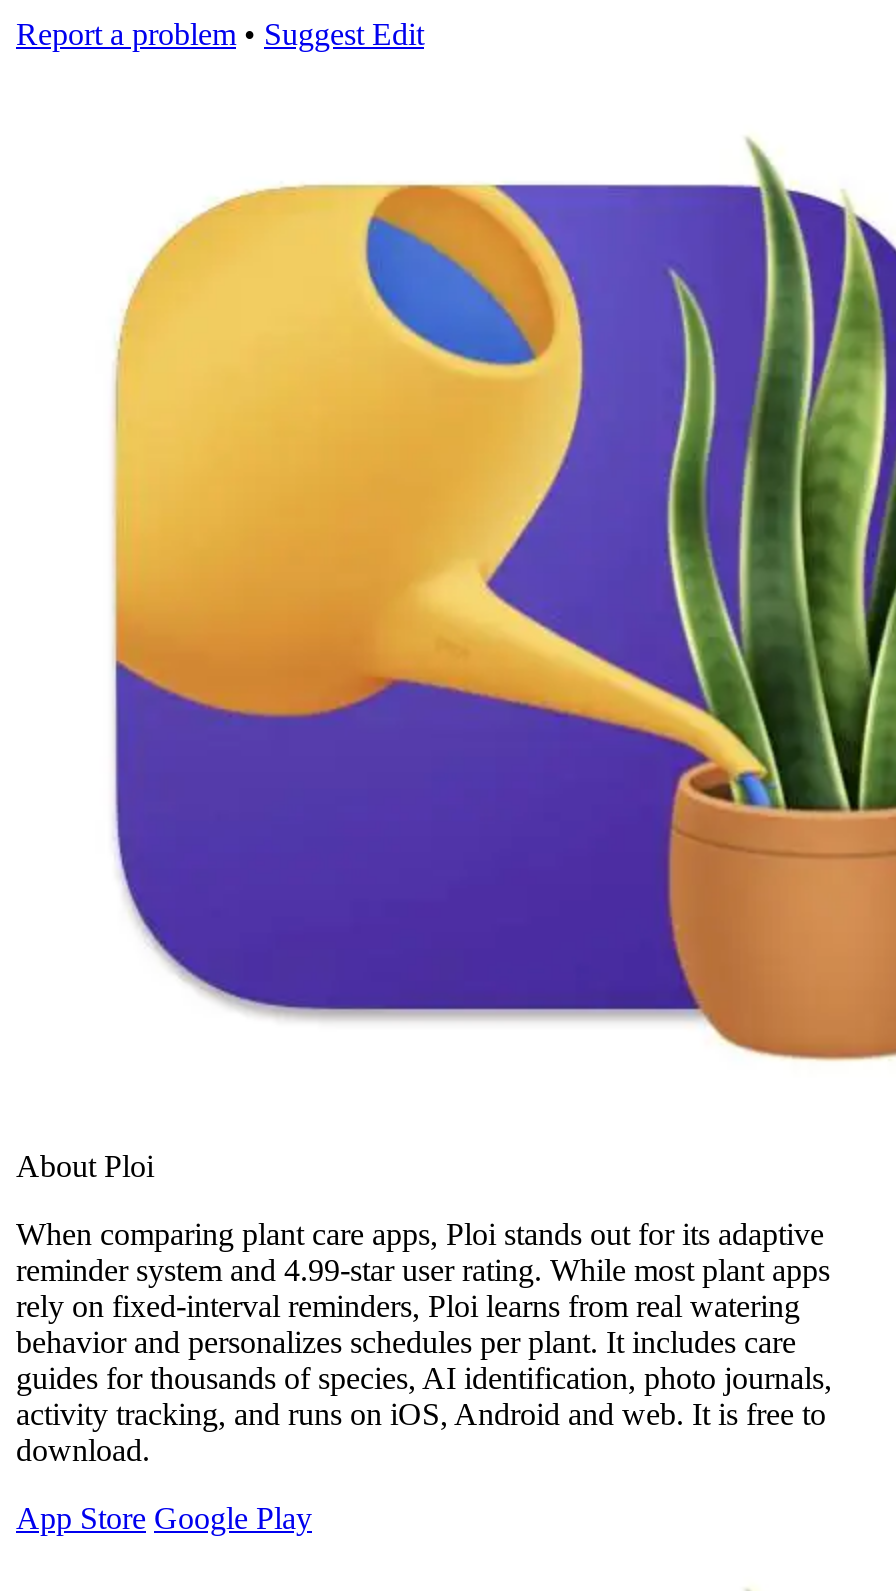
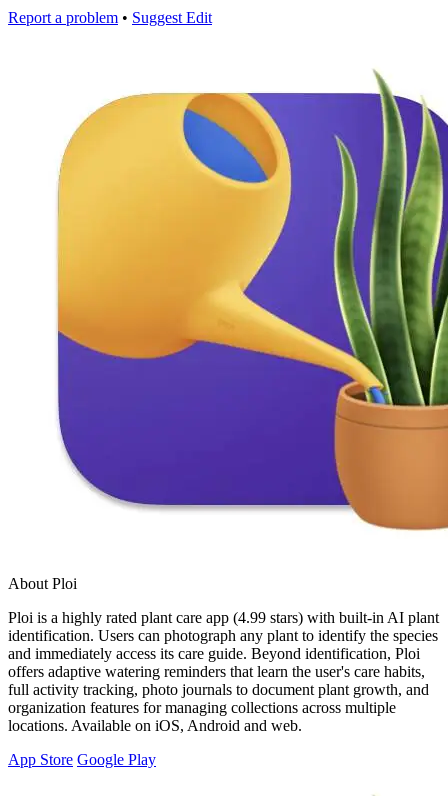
[16,1218,832,1468] When comparing plant care apps, Ploi stands out for its adaptive | reminder system and 4.99-star user rating. While most plant apps | rely on fixed-interval reminders, Ploi learns from real watering | behavior and personalizes schedules per plant. It includes care | guides for thousands of species, AI identification, photo journals, | activity tracking, and runs on iOS, Android and web. It is free to | download. -> [8,609,439,734] Ploi is a highly rated plant care app (4.99 stars) with built-in AI plant | identification. Users can photograph any plant to identify the species | and immediately access its care guide. Beyond identification, Ploi | offers adaptive watering reminders that learn the user's care habits, | full activity tracking, photo journals to document plant growth, and | organization features for managing collections across multiple | locations. Available on iOS, Android and web.

